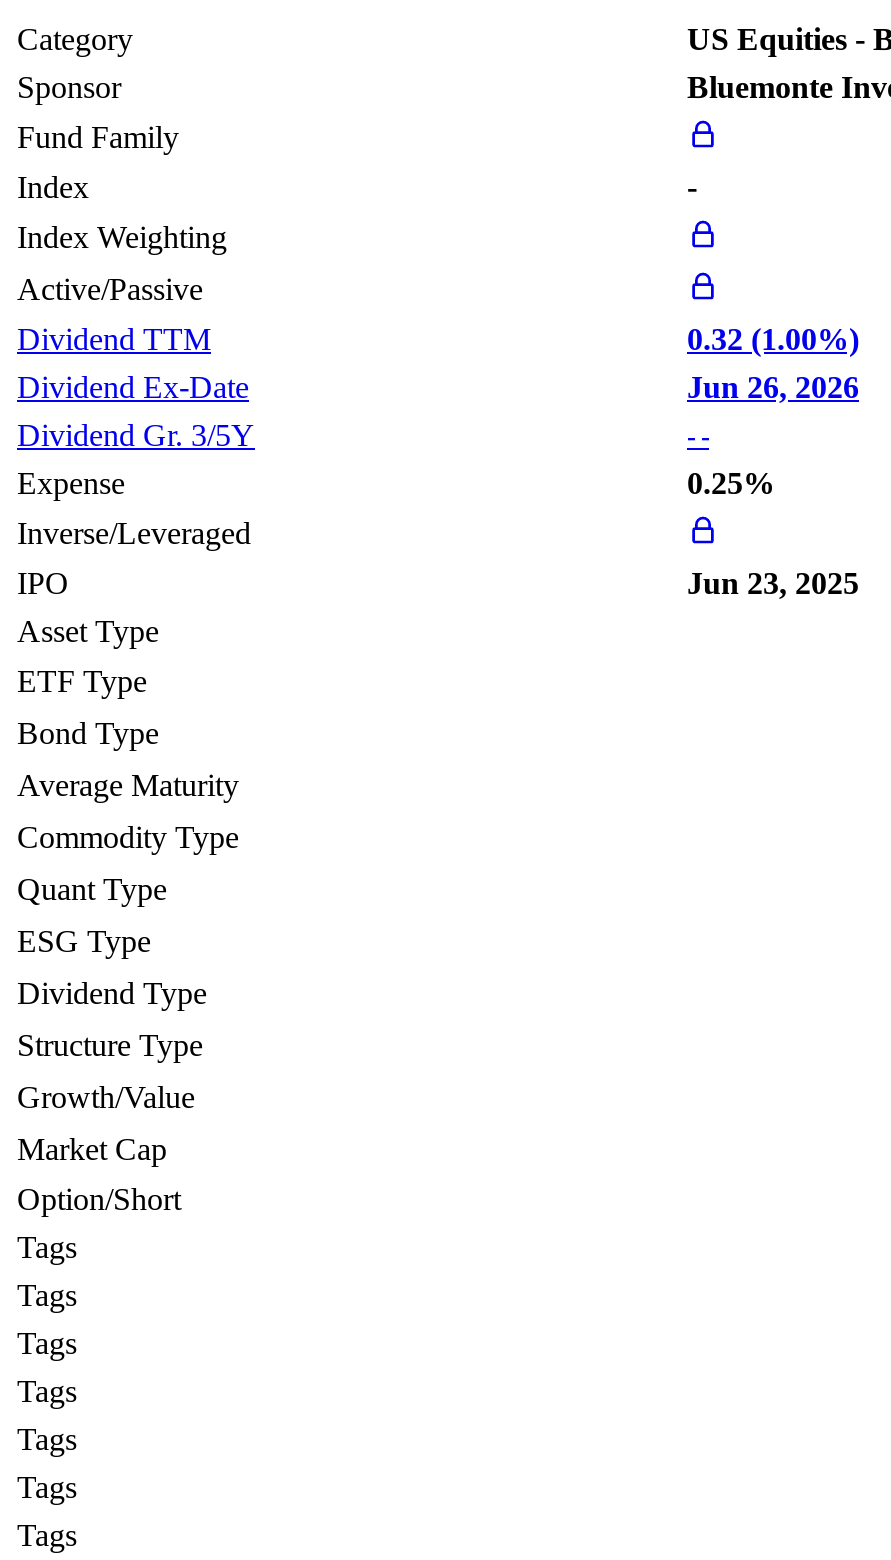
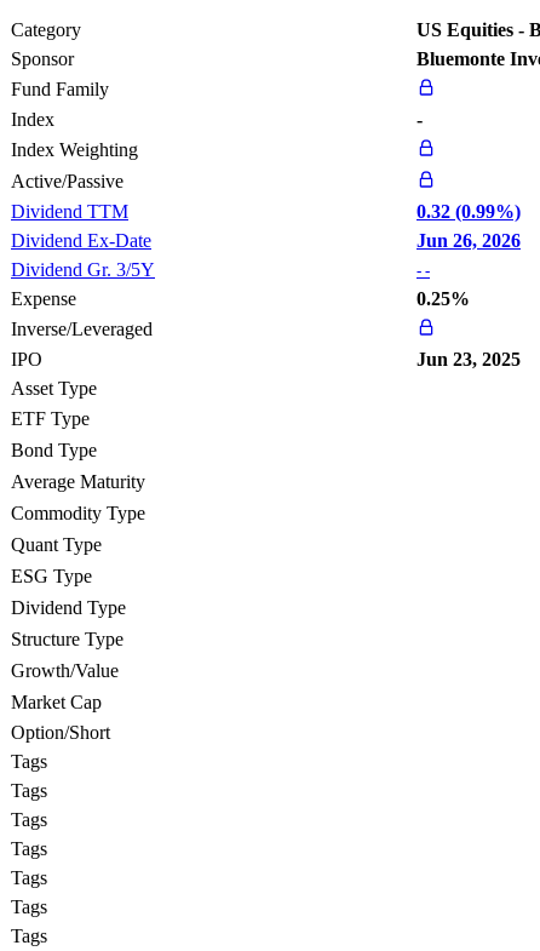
[687,322,859,356] 0.32 (1.00%) -> [417,201,521,221] 0.32 (0.99%)

